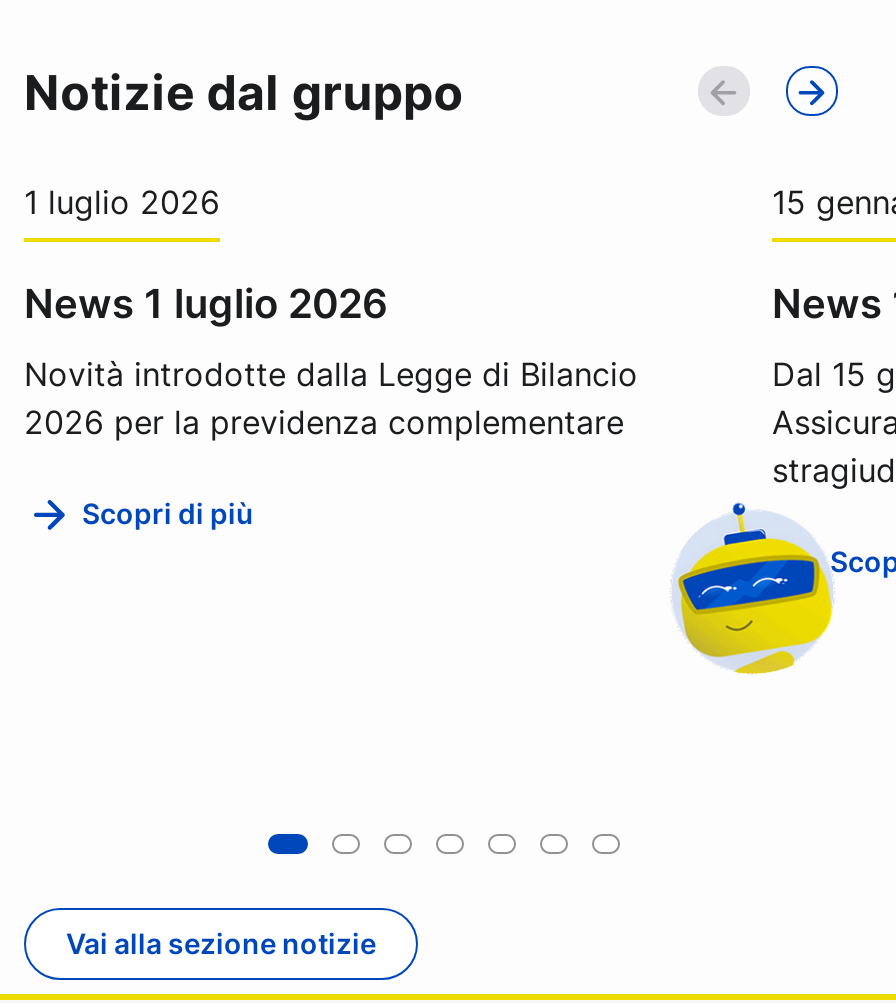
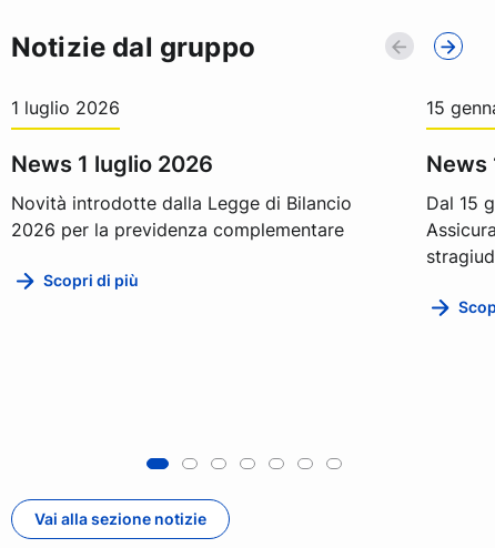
[672,502,834,676] [image] -> none

